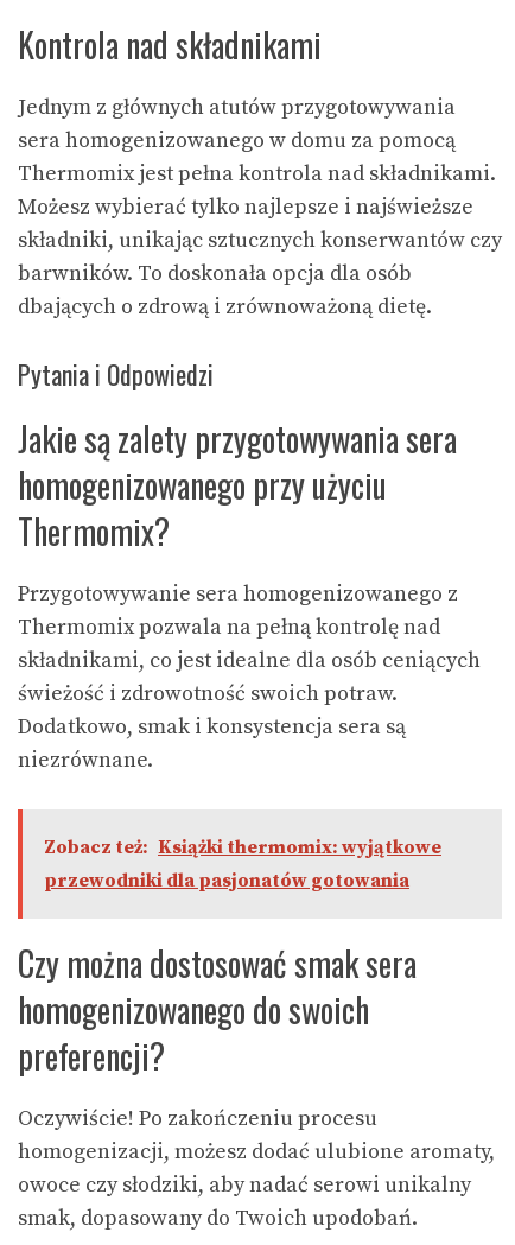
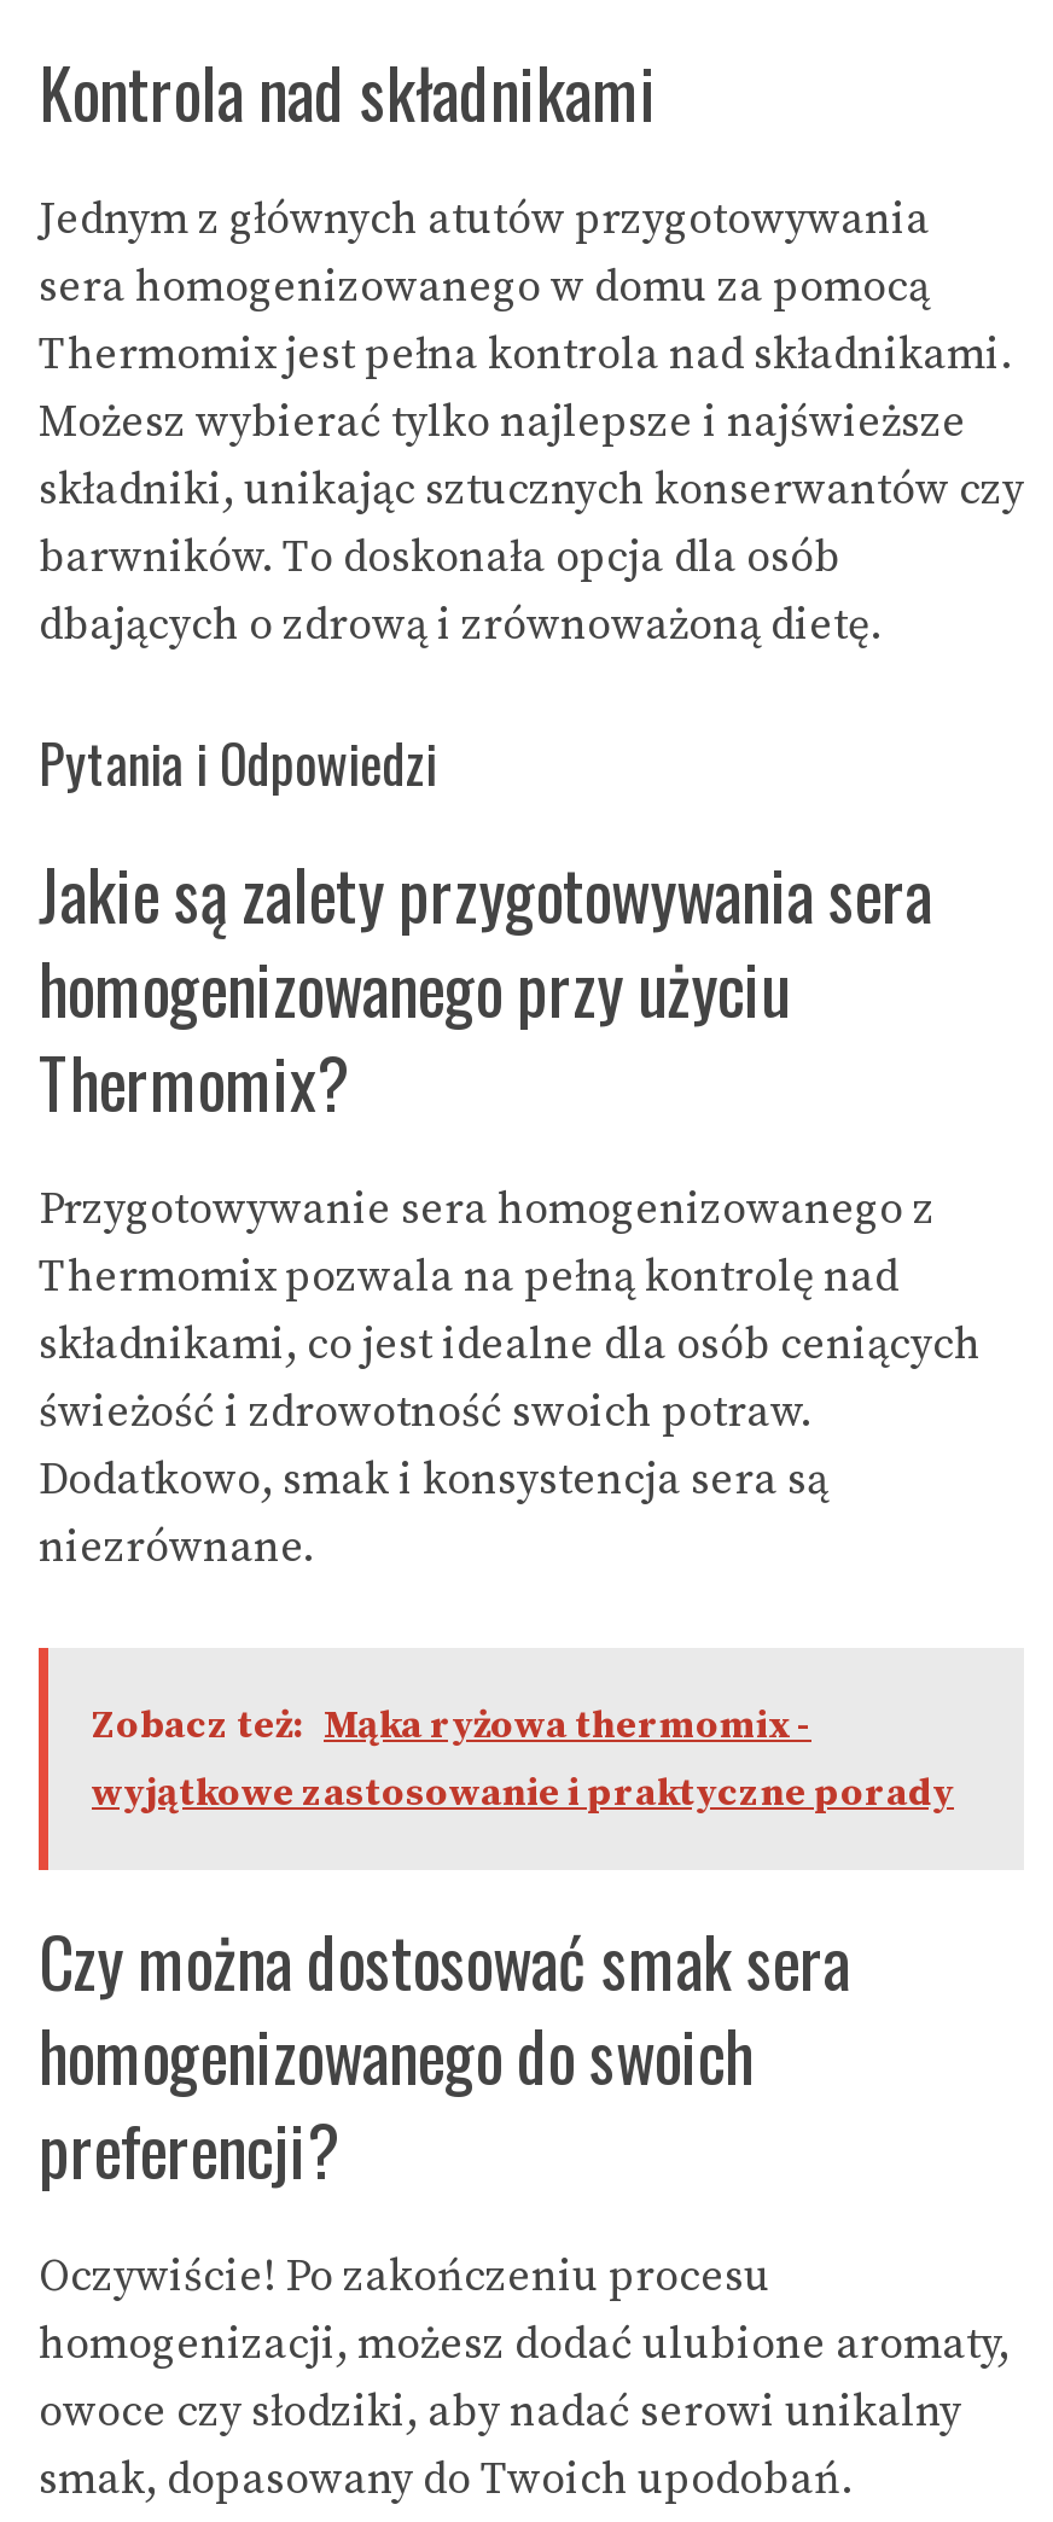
[44,836,441,893] Zobacz też: Książki thermomix: wyjątkowe | przewodniki dla pasjonatów gotowania -> [92,1701,954,1817] Zobacz też: Mąka ryżowa thermomix - | wyjątkowe zastosowanie i praktyczne porady

